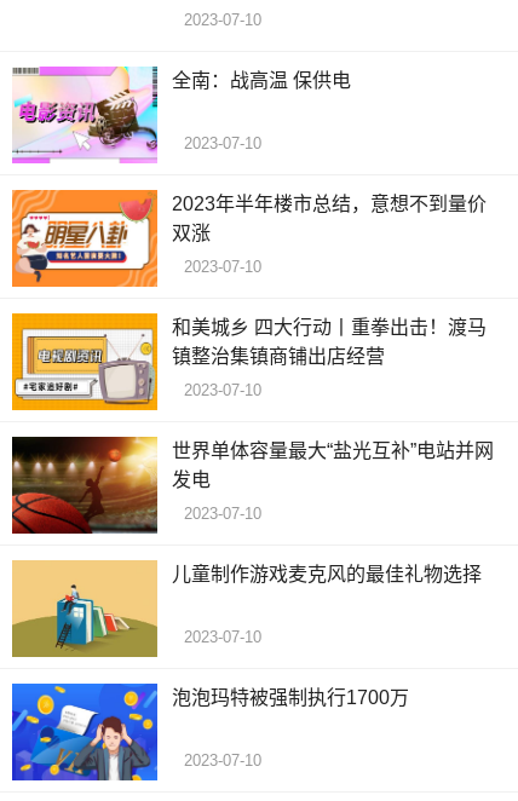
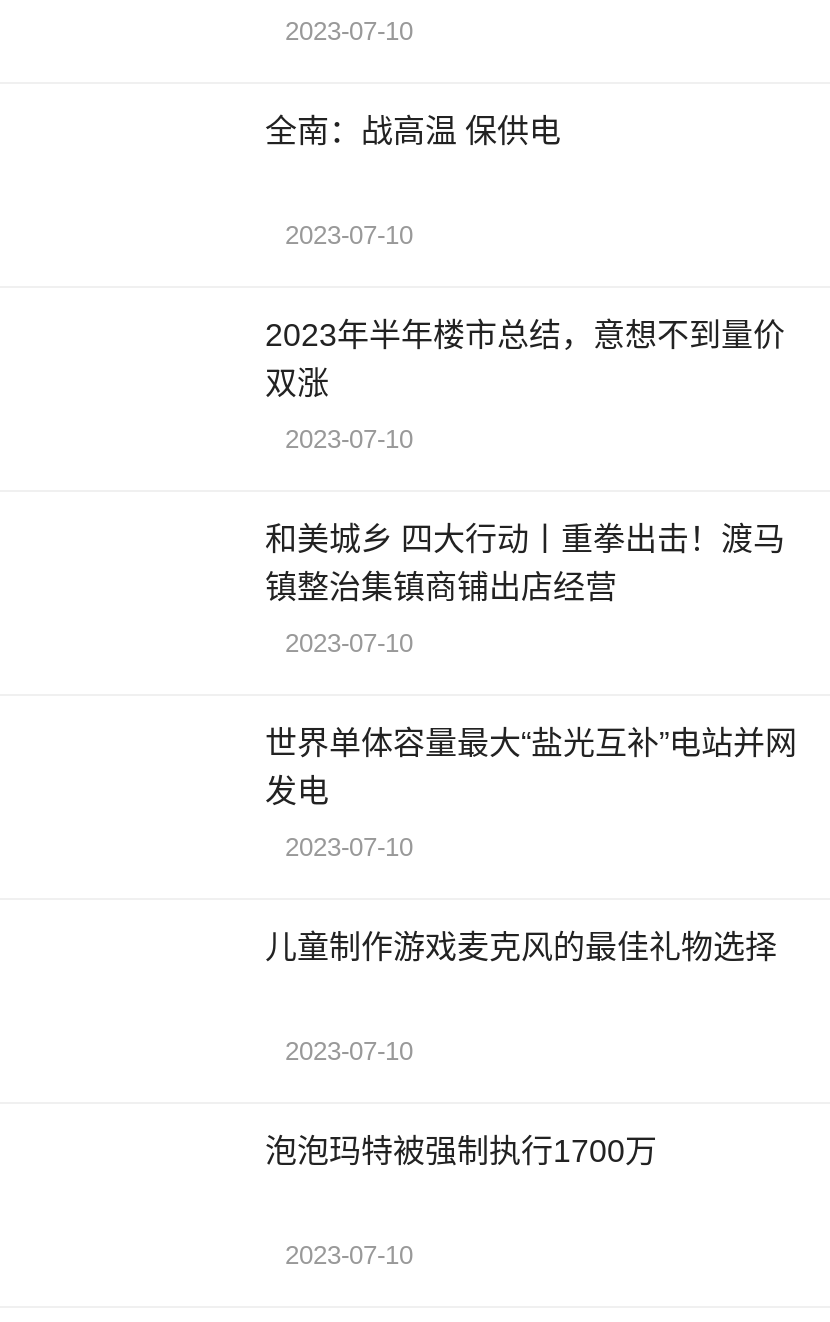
[11,65,159,165] [image] -> none
[11,189,159,288] [image] -> none
[11,312,159,411] [image] -> none
[11,436,159,535] [image] -> none
[11,559,159,658] [image] -> none
[11,682,159,782] [image] -> none

